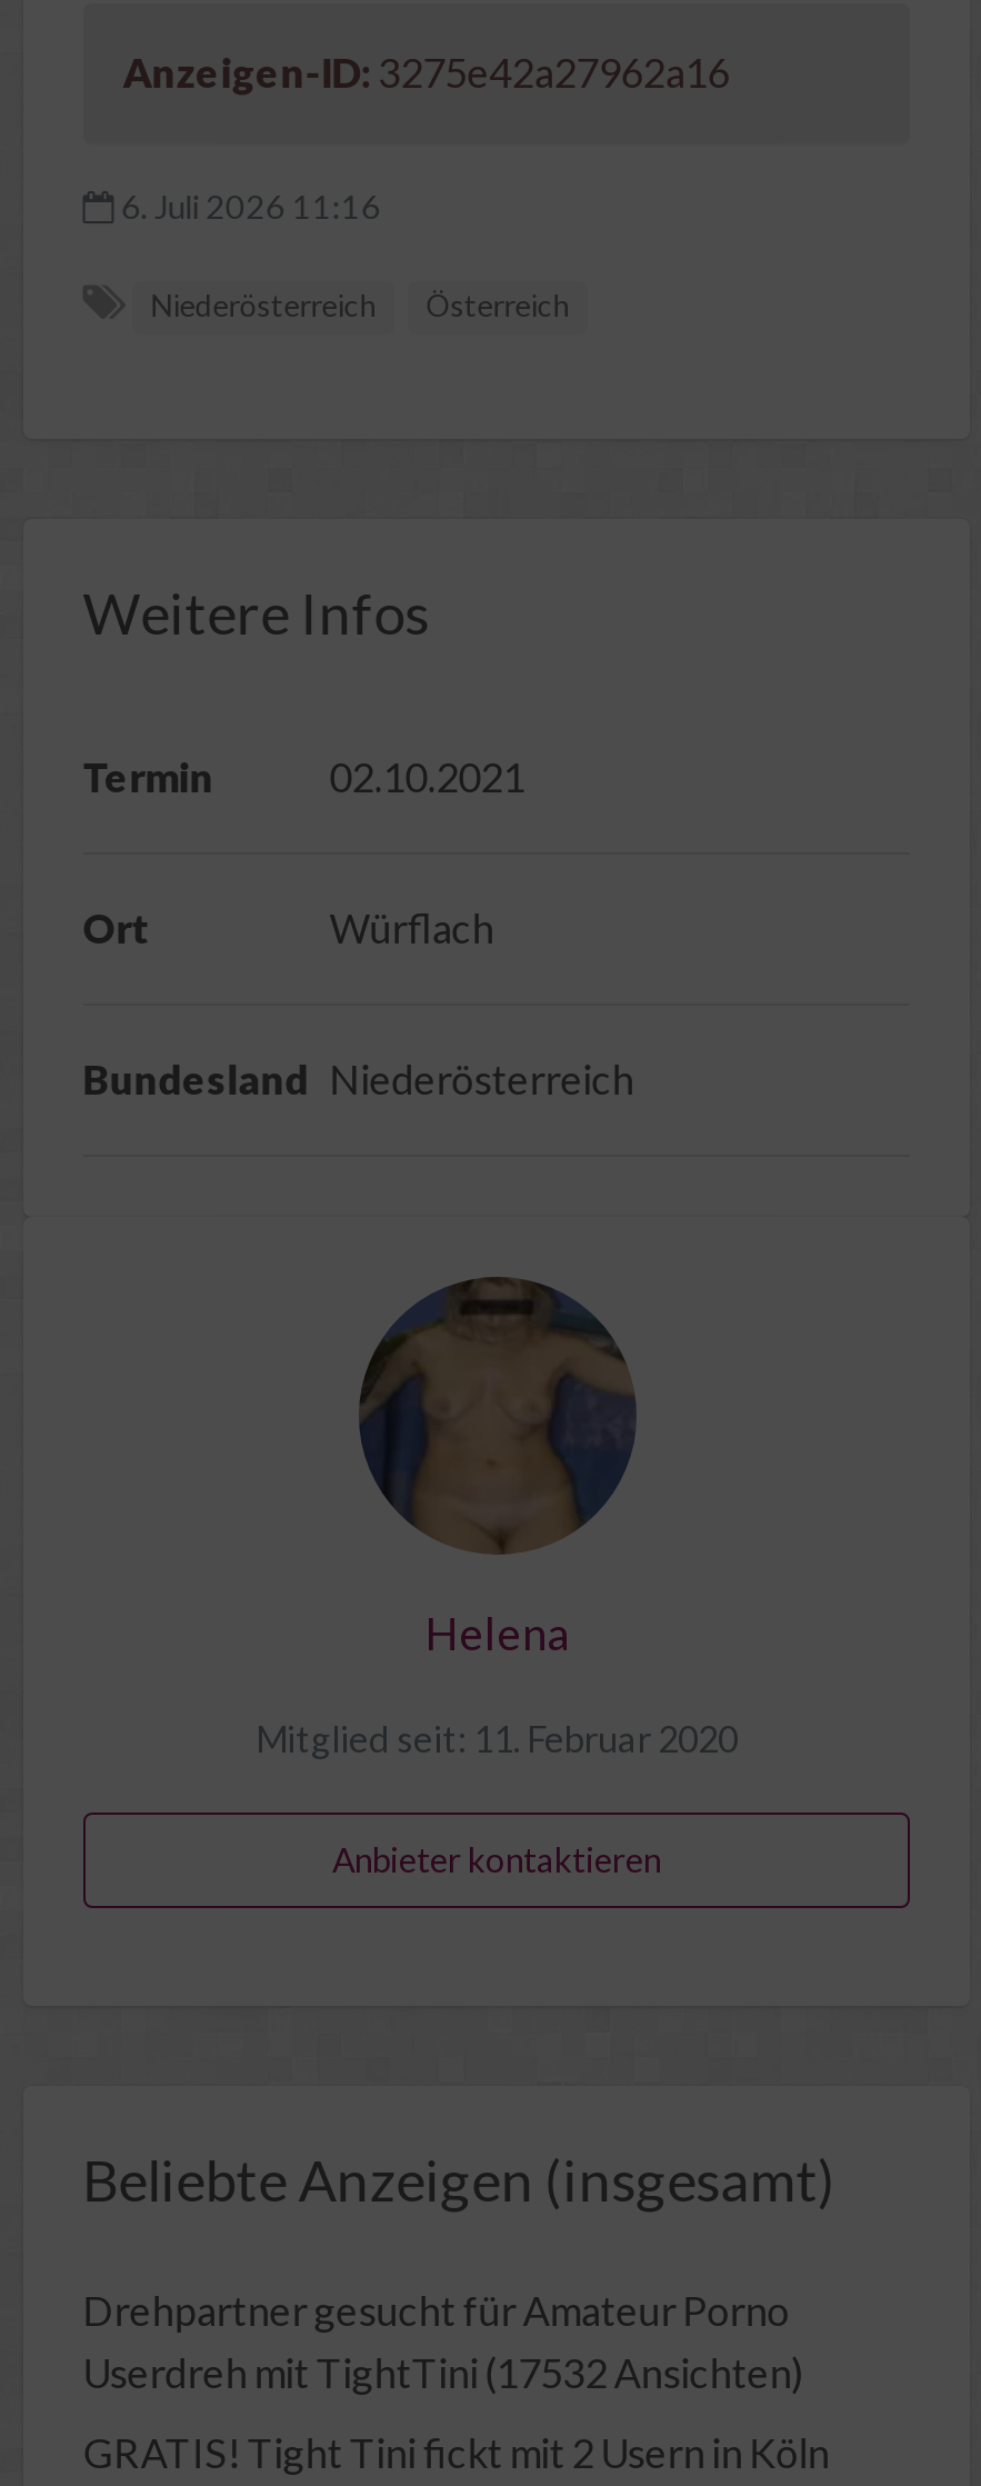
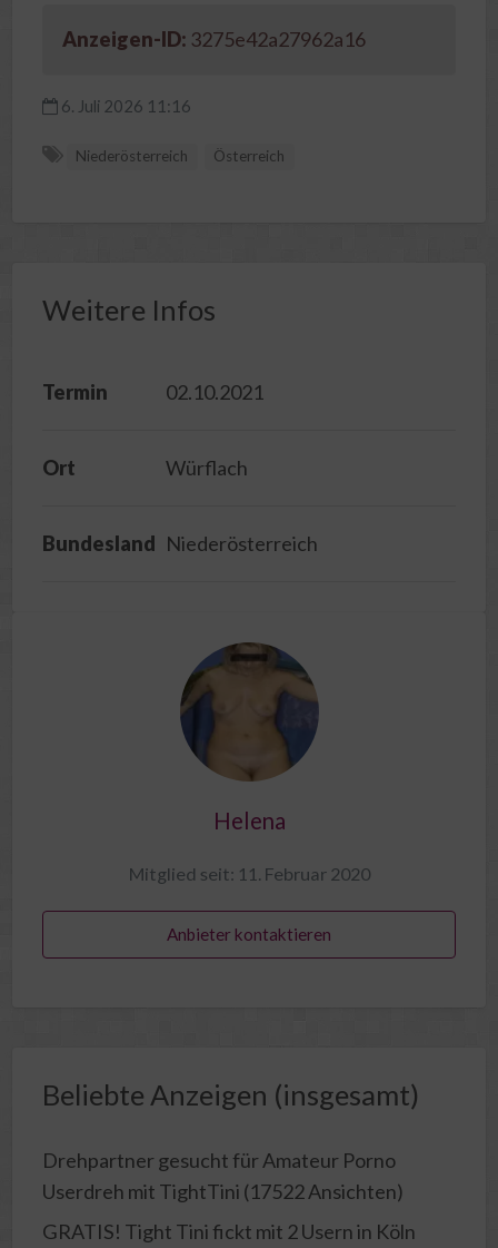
[83,2348,805,2397] Userdreh mit TightTini (17532 Ansichten) -> [42,1179,403,1203] Userdreh mit TightTini (17522 Ansichten)

